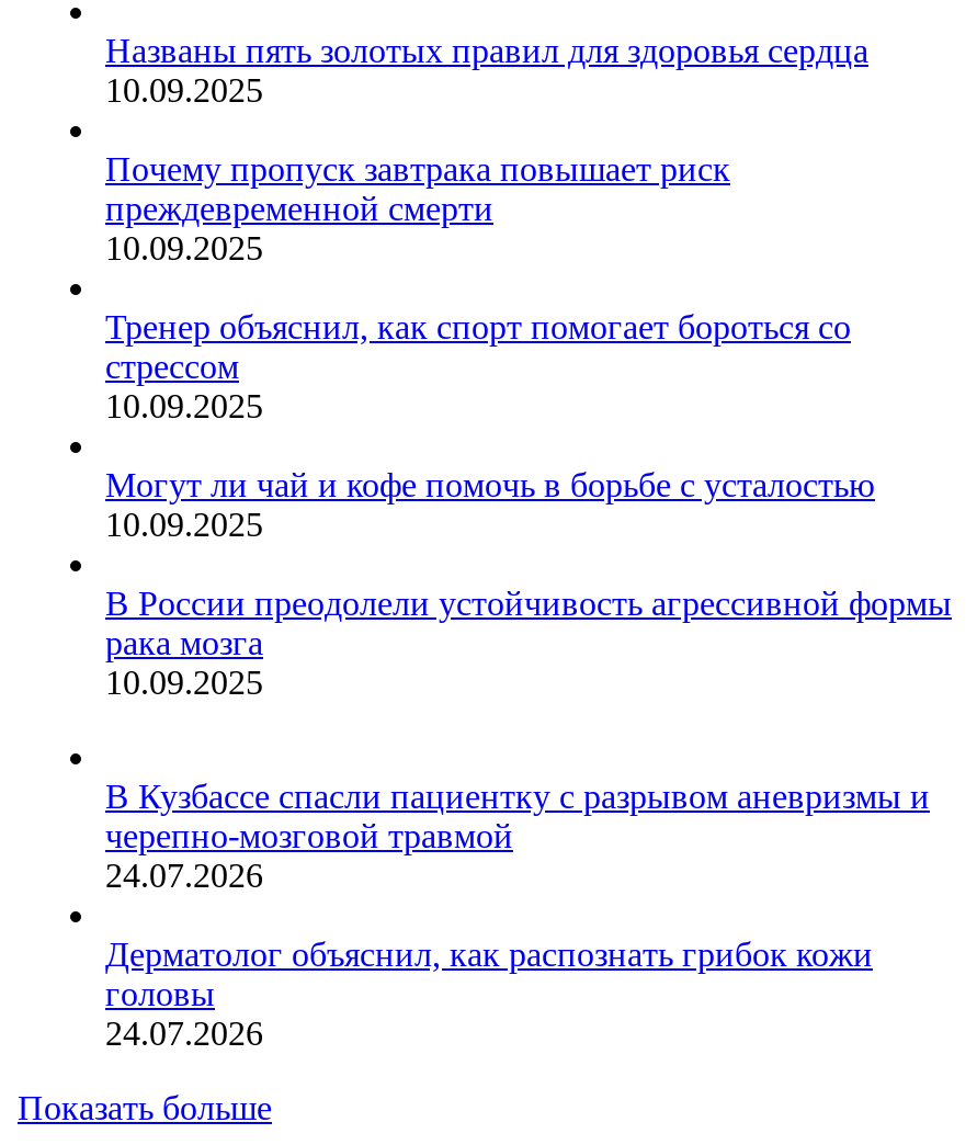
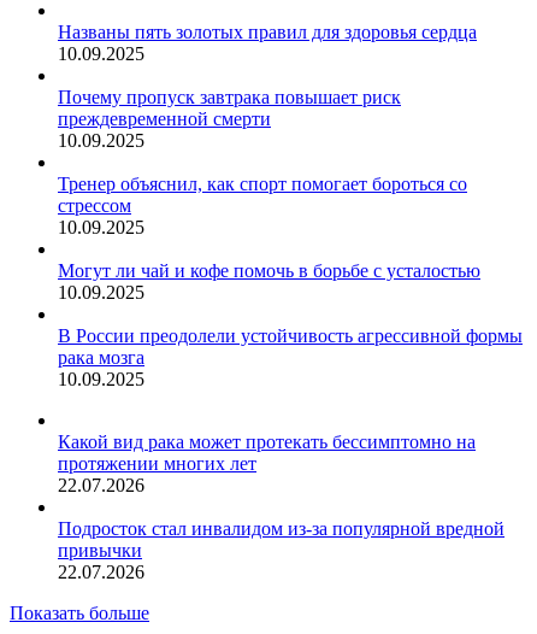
[105,777,930,893] В Кузбассе спасли пациентку с разрывом аневризмы и | черепно-мозговой травмой | 24.07.2026 -> [58,431,476,495] Какой вид рака может протекать бессимптомно на | протяжении многих лет | 22.07.2026
[105,935,873,1051] Дерматолог объяснил, как распознать грибок кожи | головы | 24.07.2026 -> [58,518,504,582] Подросток стал инвалидом из-за популярной вредной | привычки | 22.07.2026

